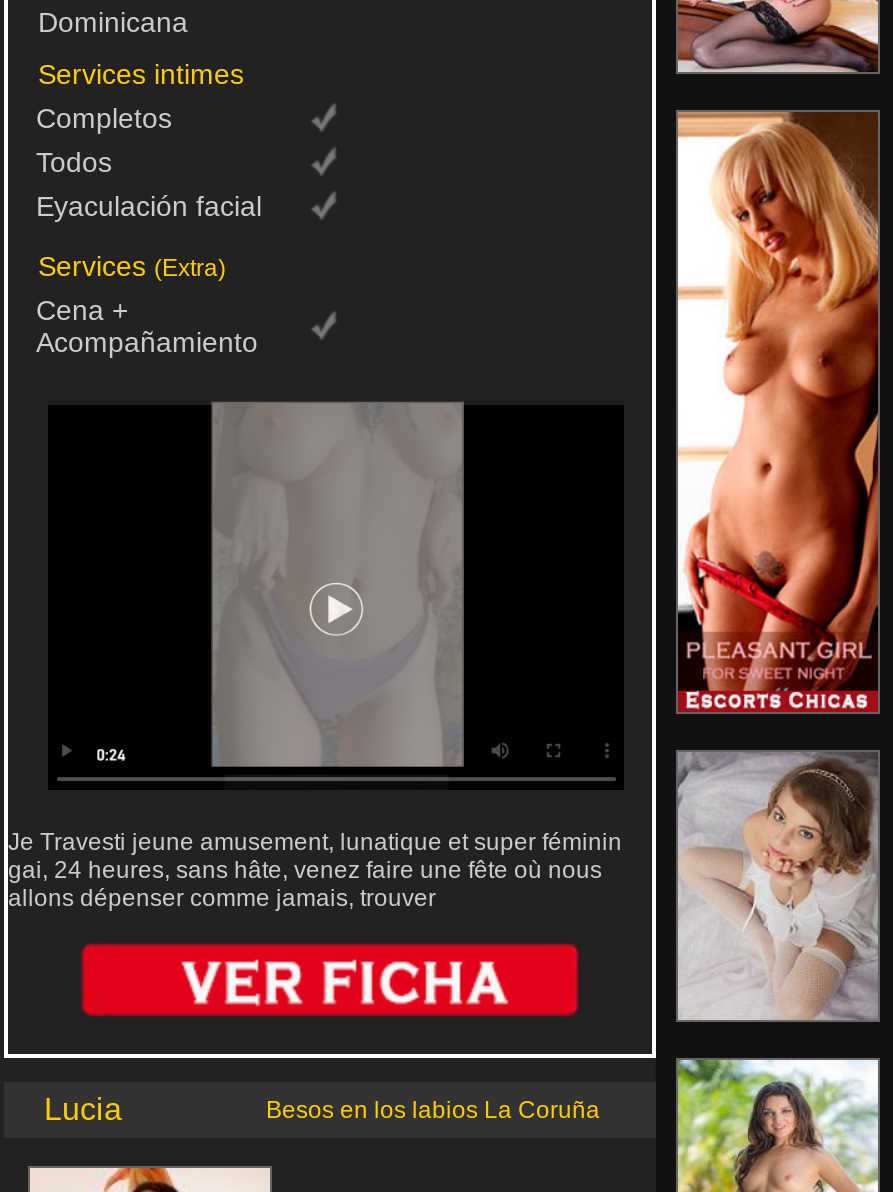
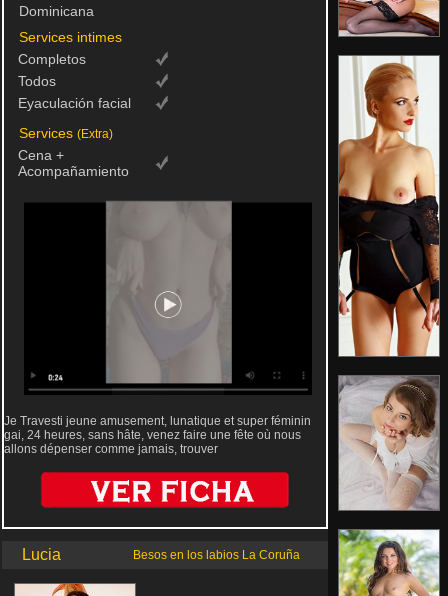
[676,110,880,714] [image] -> [338,55,440,357] [image]

